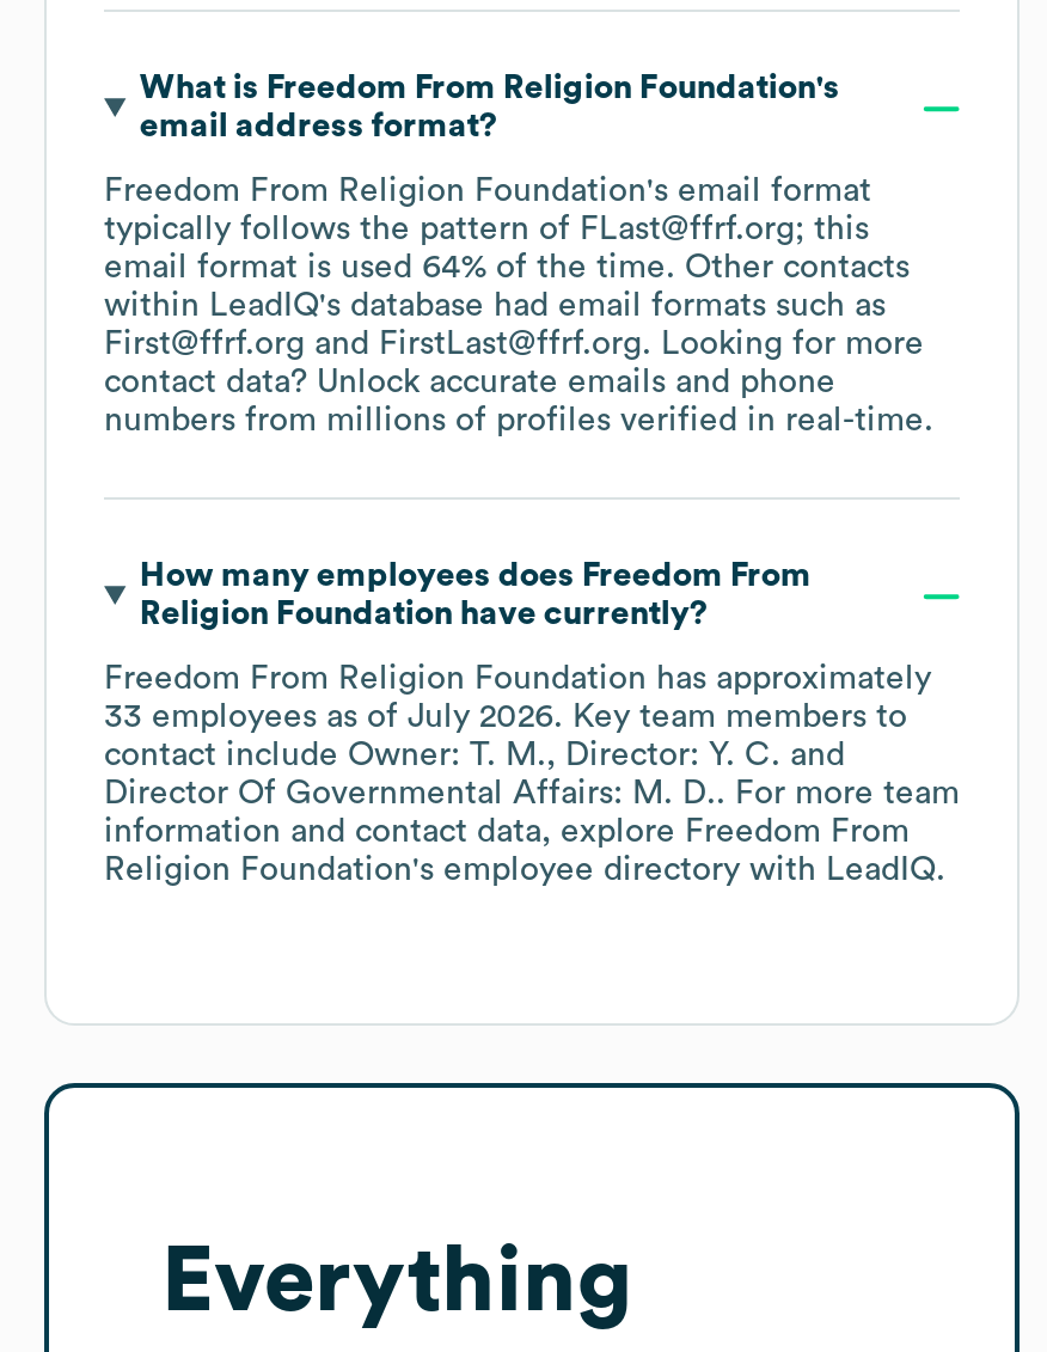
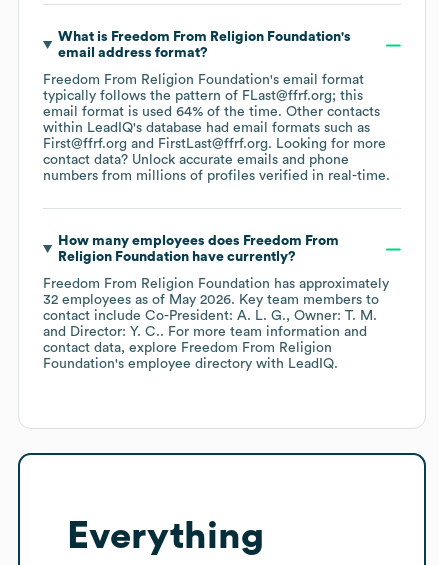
[104,701,960,887] 33 employees as of July 2026. Key team members to | contact include Owner: T. M. Director: Y. C. | Director Of Governmental Affairs: M. D.. For more team | information and contact data, explore Freedom From | Religion Foundation's employee directory with LeadIQ. -> [43,293,379,371] 32 employees as of May 2026. Key team members to | contact include Co-President: A. L. G. Owner: T. M. | Director: Y. C.. For more team information and | contact data, explore Freedom From Religion | Foundation's employee directory with LeadIQ.

